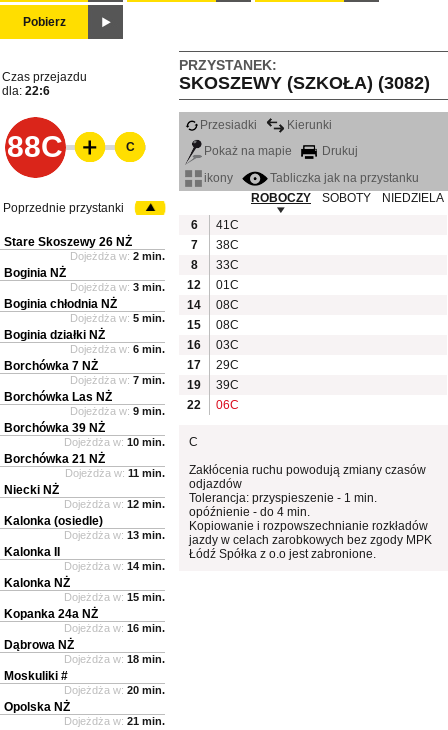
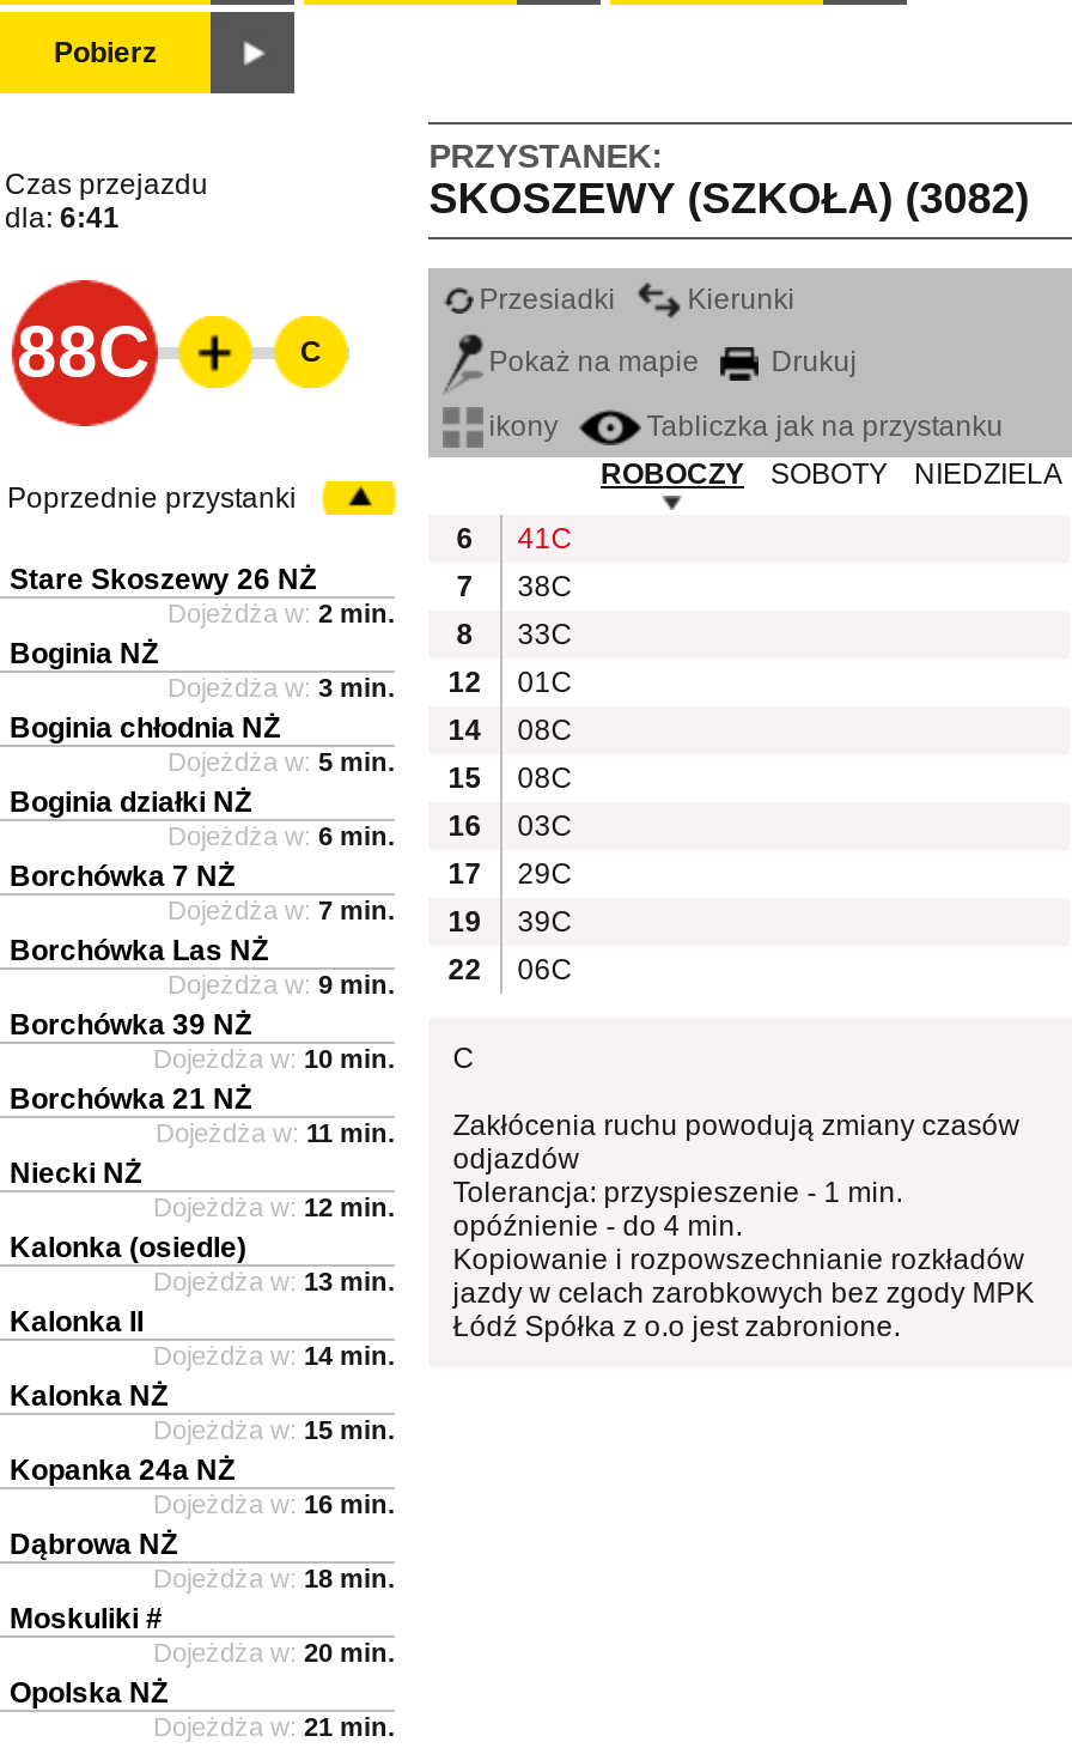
[2,84,50,98] dla: 22:6 -> [5,201,120,235] dla: 6:41

